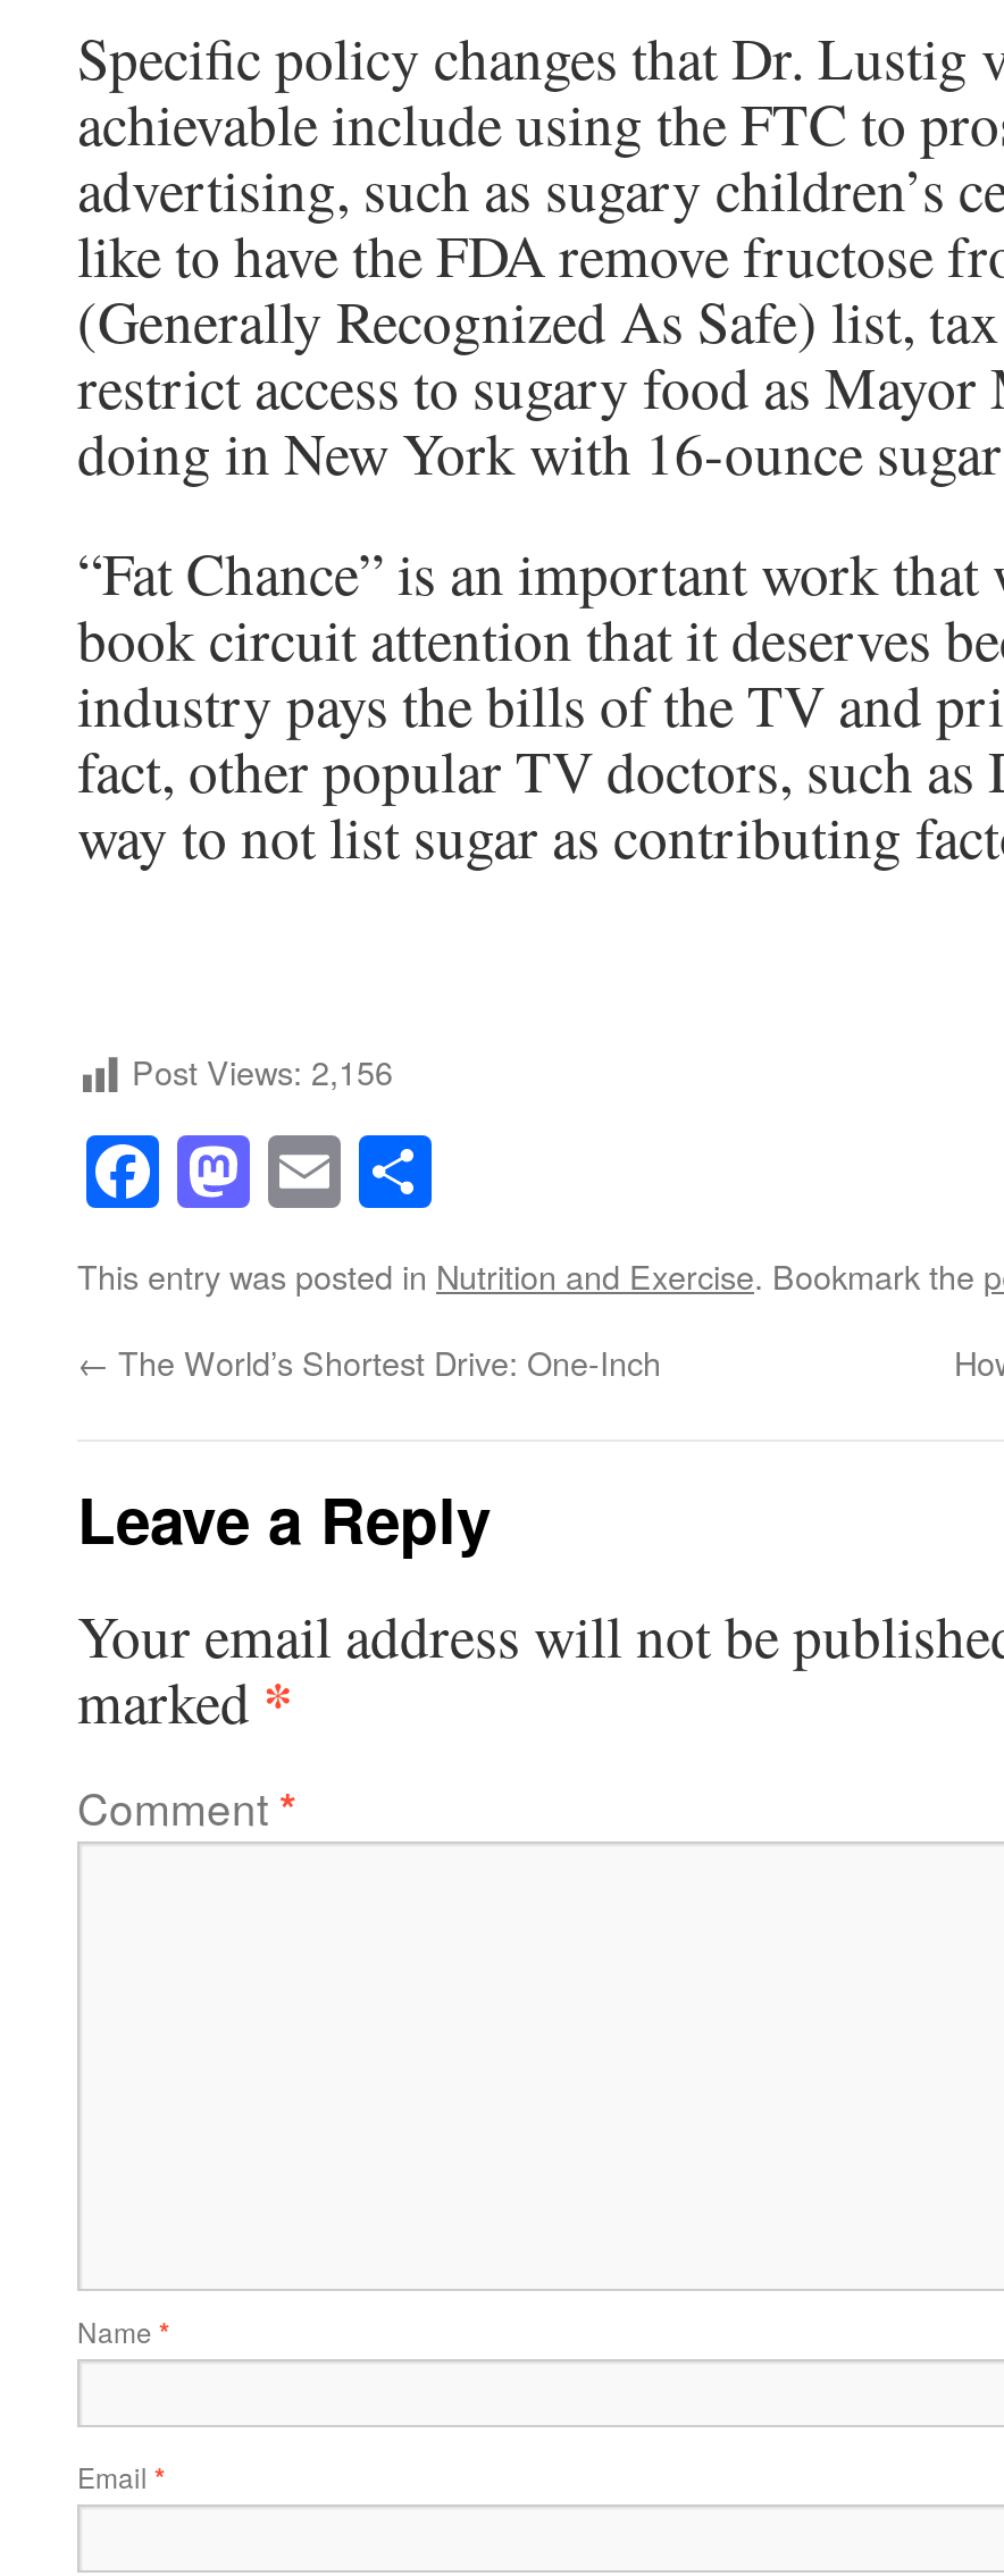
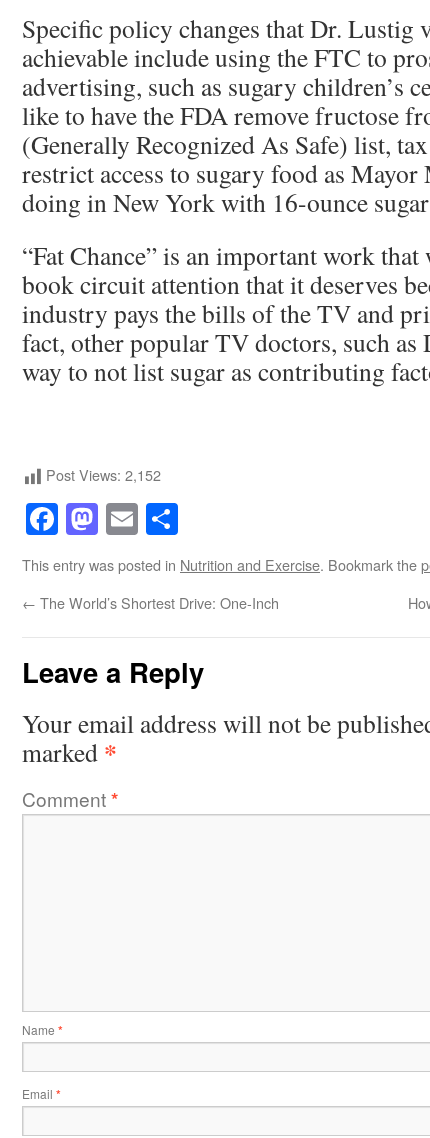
[132,1046,393,1094] Post Views: 2,156 -> [46,464,161,485] Post Views: 2,152

